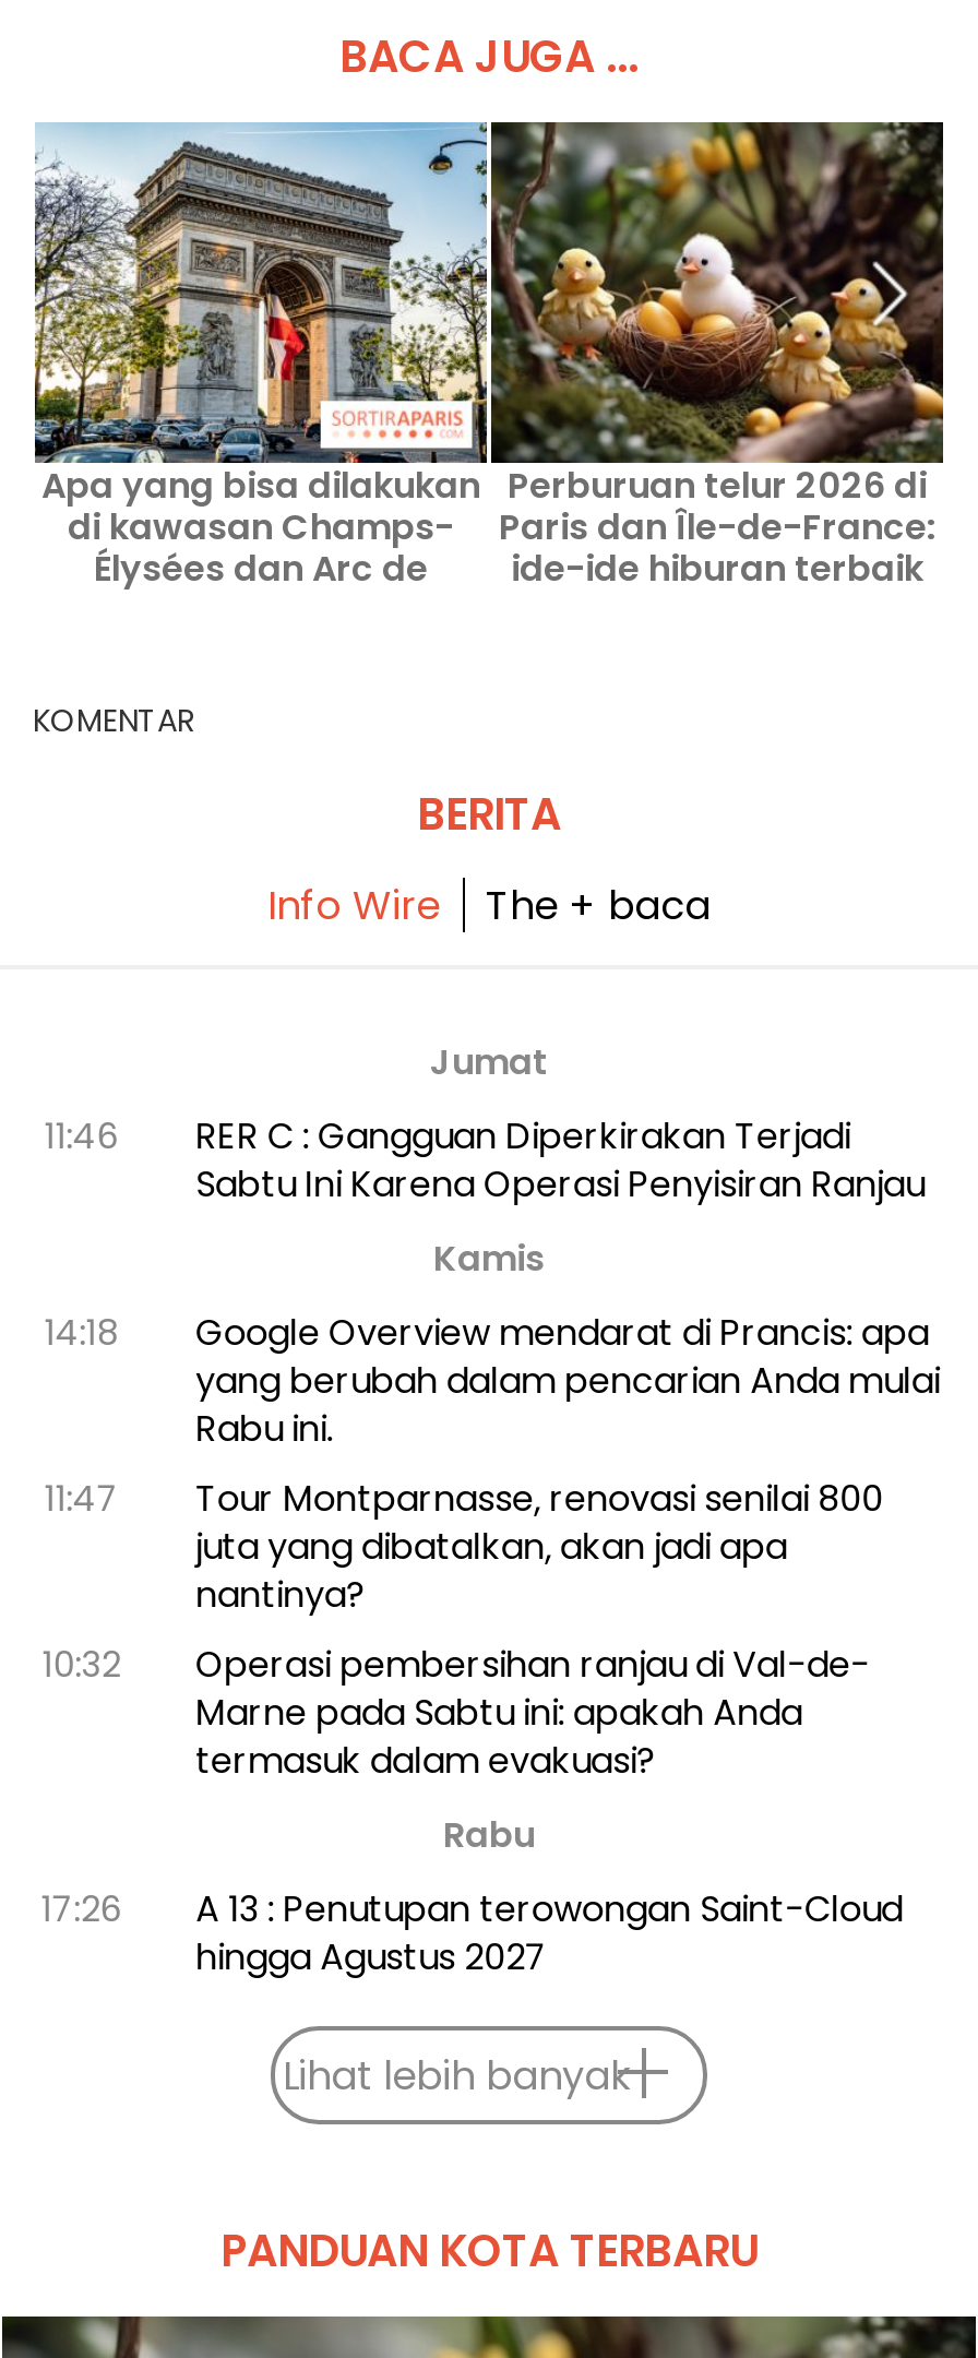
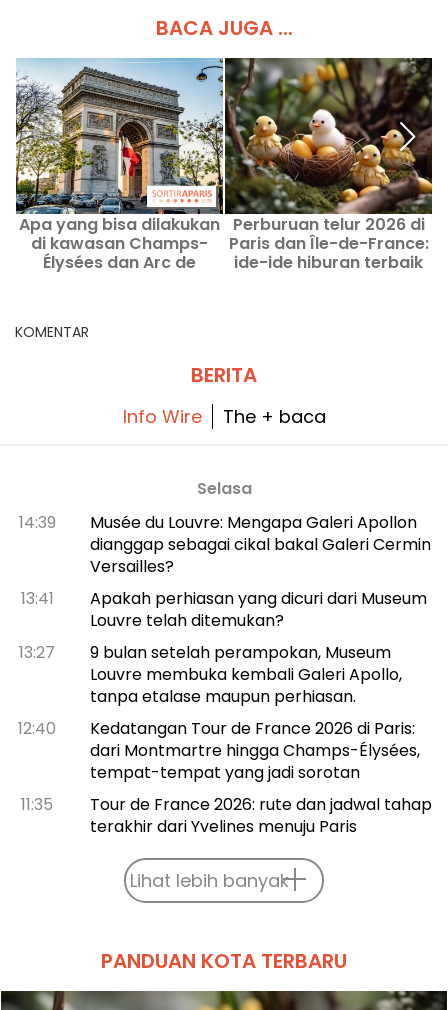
[41,1036,940,1981] Jumat | 11:46 | RER C : Gangguan Diperkirakan Terjadi | Sabtu Ini Karena Operasi Penyisiran Ranjau | Kamis | 14:18 | Google Overview mendarat di Prancis: apa | yang berubah dalam pencarian Anda mulai | Rabu ini. | 11:47 | Tour Montparnasse, renovasi senilai 800 | juta yang dibatalkan, akan jadi apa | nantinya? | 10:32 | Operasi pembersihan ranjau di Val-de- | Marne pada Sabtu ini: apakah Anda | termasuk dalam evakuasi? | Rabu | 17:26 | A 13 : Penutupan terowongan Saint-Cloud | hingga Agustus 2027 -> [18,476,432,837] Selasa | 14:39 | Musée du Louvre: Mengapa Galeri Apollon | dianggap sebagai cikal bakal Galeri Cermin | Versailles? | 13:41 | Apakah perhiasan yang dicuri dari Museum | Louvre telah ditemukan? | 13:27 | 9 bulan setelah perampokan, Museum | Louvre membuka kembali Galeri Apollo, | tanpa etalase maupun perhiasan. | 12:40 | Kedatangan Tour de France 2026 di Paris: | dari Montmartre hingga Champs-Élysées, | tempat-tempat yang jadi sorotan | 11:35 | Tour de France 2026: rute dan jadwal tahap | terakhir dari Yvelines menuju Paris

